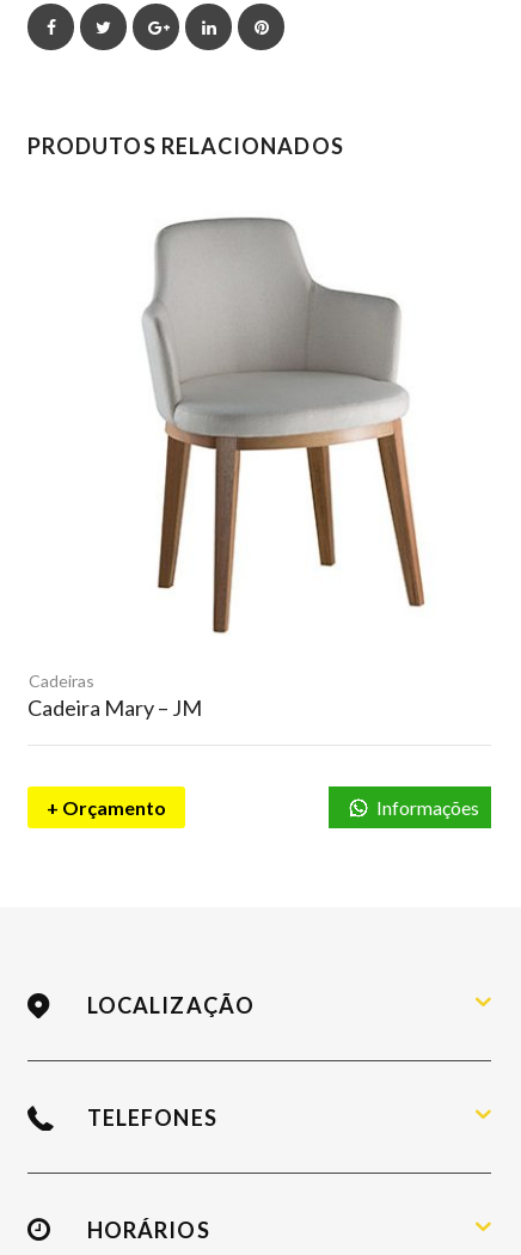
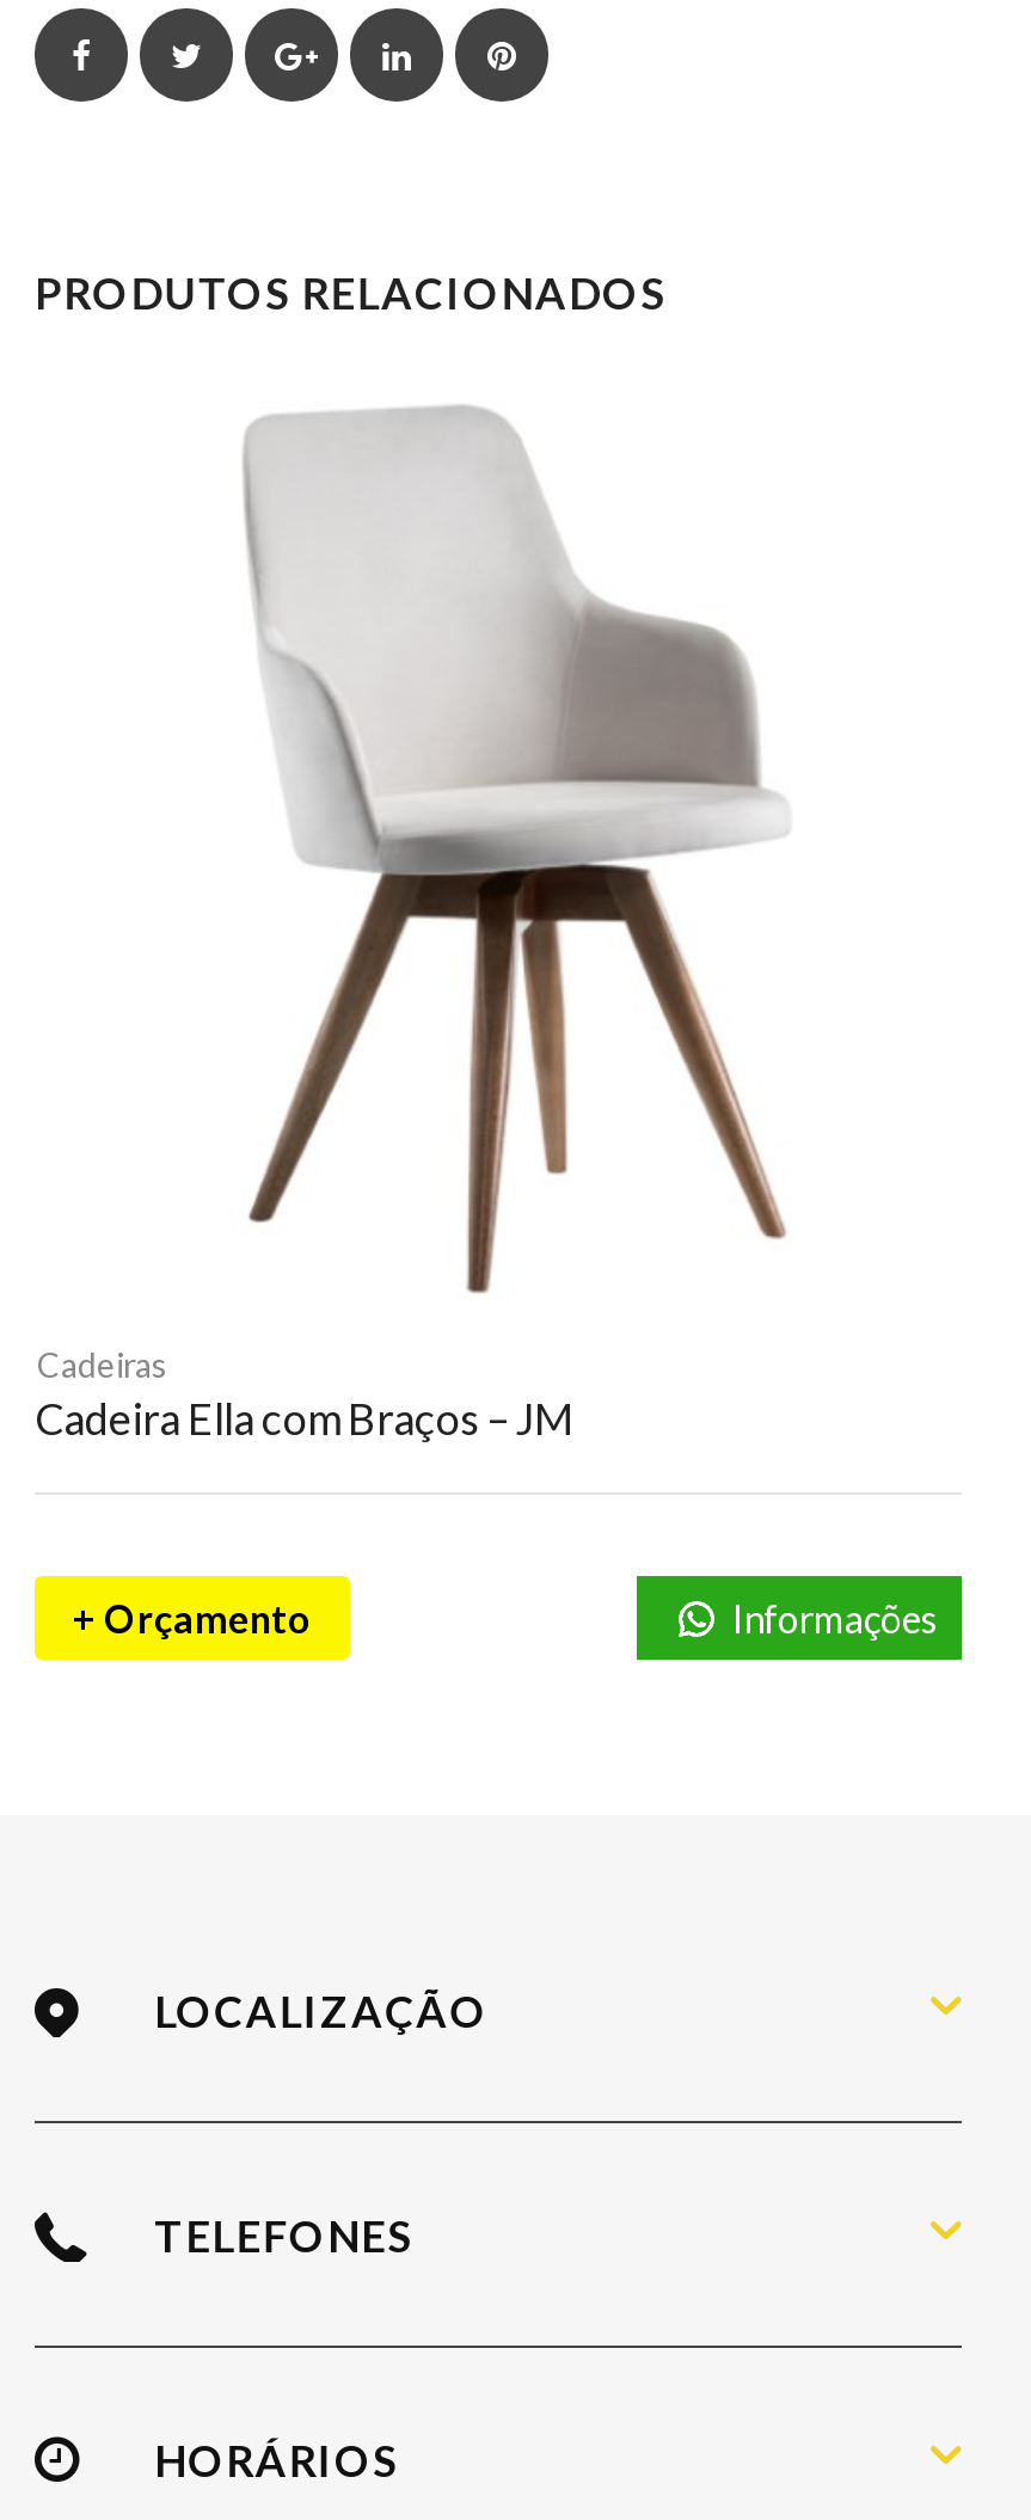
[133,203,425,644] [image] -> [243,405,828,1296] [image]
[27,694,202,720] Cadeira Mary – JM -> [35,1391,575,1444] Cadeira Ella com Braços – JM

